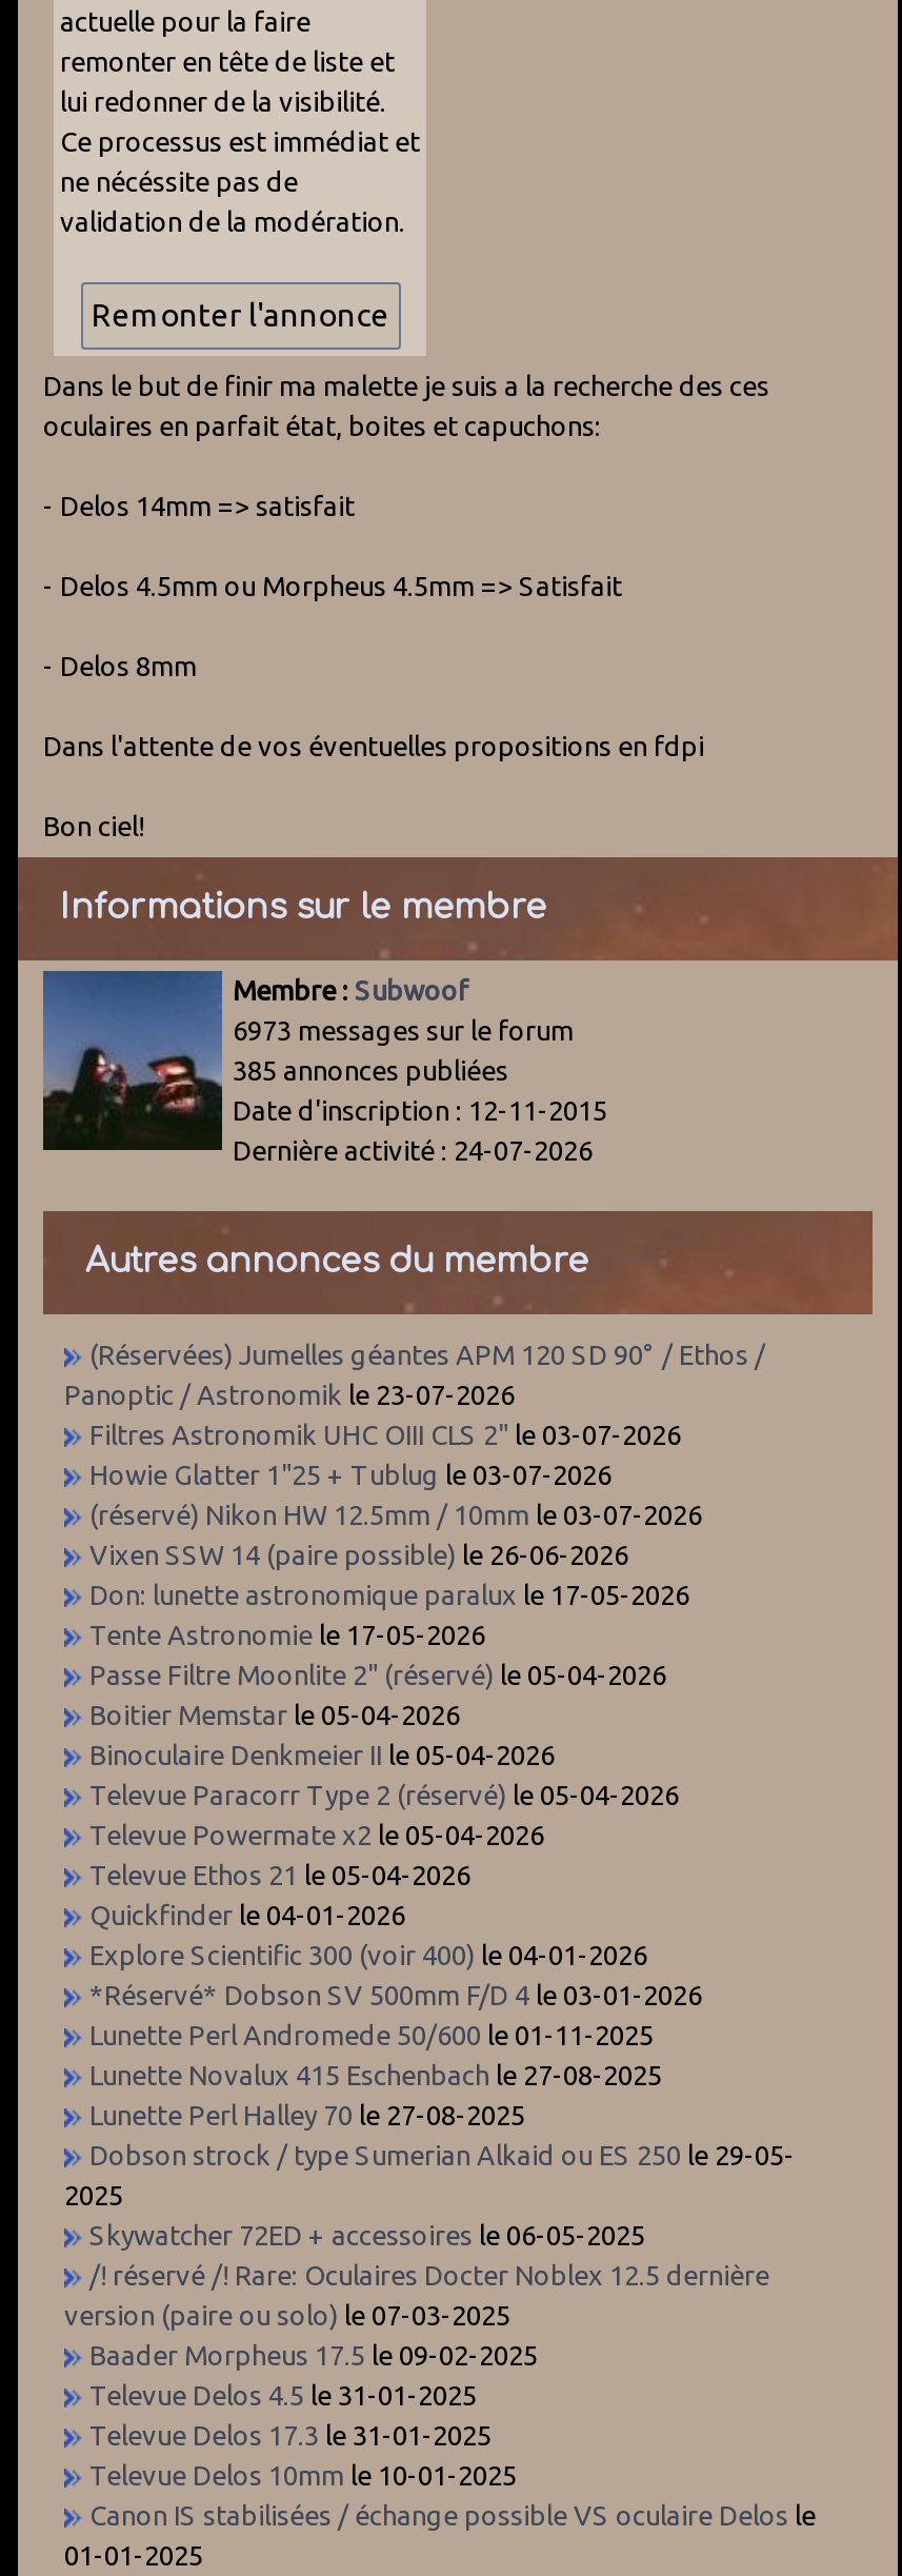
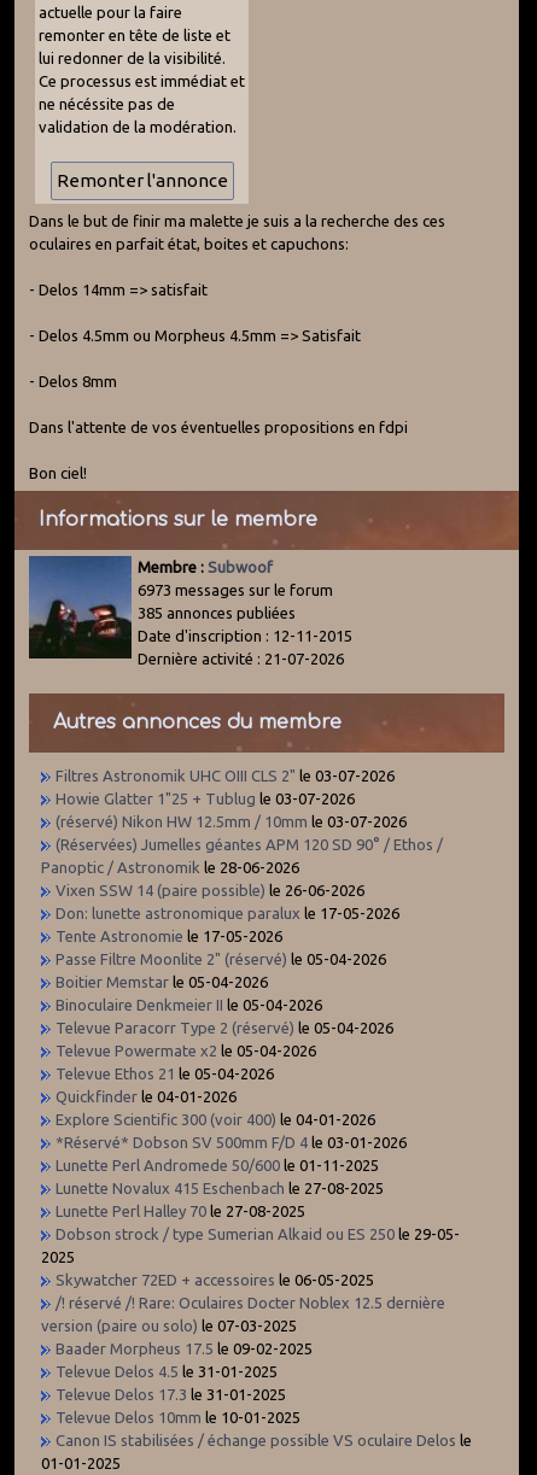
[233,1136,593,1165] Dernière activité : 24-07-2026 -> [138,650,344,667] Dernière activité : 21-07-2026
moved [89,1340,765,1369] -> [56,836,443,853]: (Réservées) Jumelles géantes APM 120 SD 90° / Ethos /
[64,1380,515,1409] Panoptic / Astronomik le 23-07-2026 -> none
moved [89,1420,702,1529] -> [56,767,407,830]: Filtres Astronomik UHC OIII CLS 2" le 03-07-2026 | Howie Glatter 1"25 + Tublug le 03-07-2026 | (réservé) Nikon HW 12.5mm / 10mm le 03-07-2026
none -> [41,859,299,876] Panoptic / Astronomik le 28-06-2026

